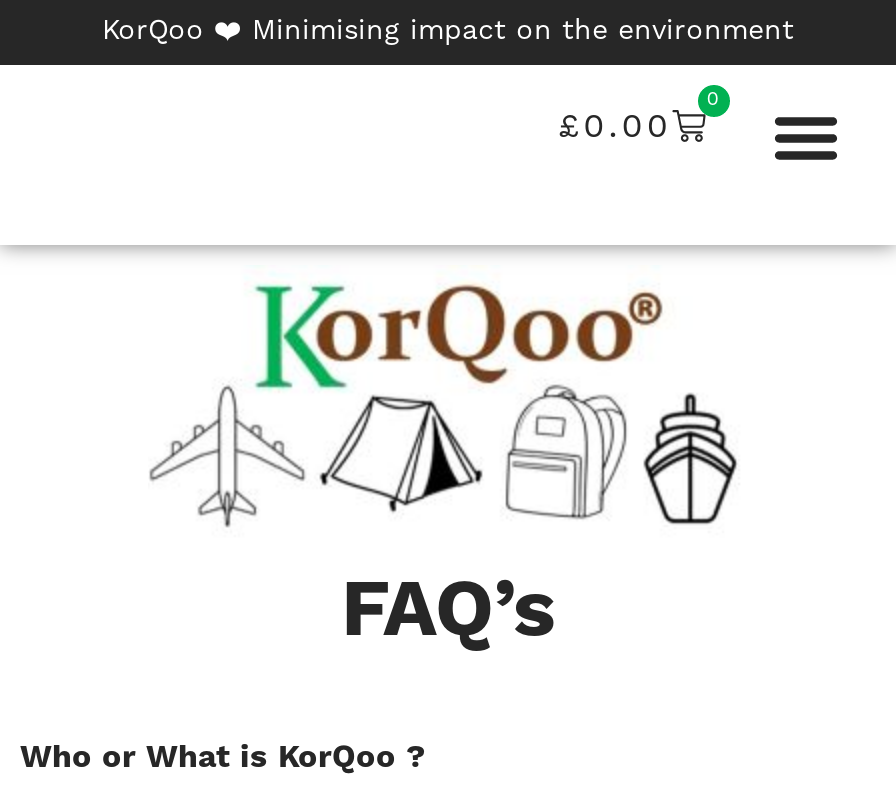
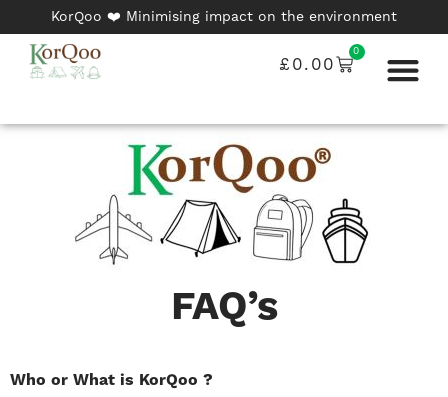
none -> [30,43,102,79] [image]

